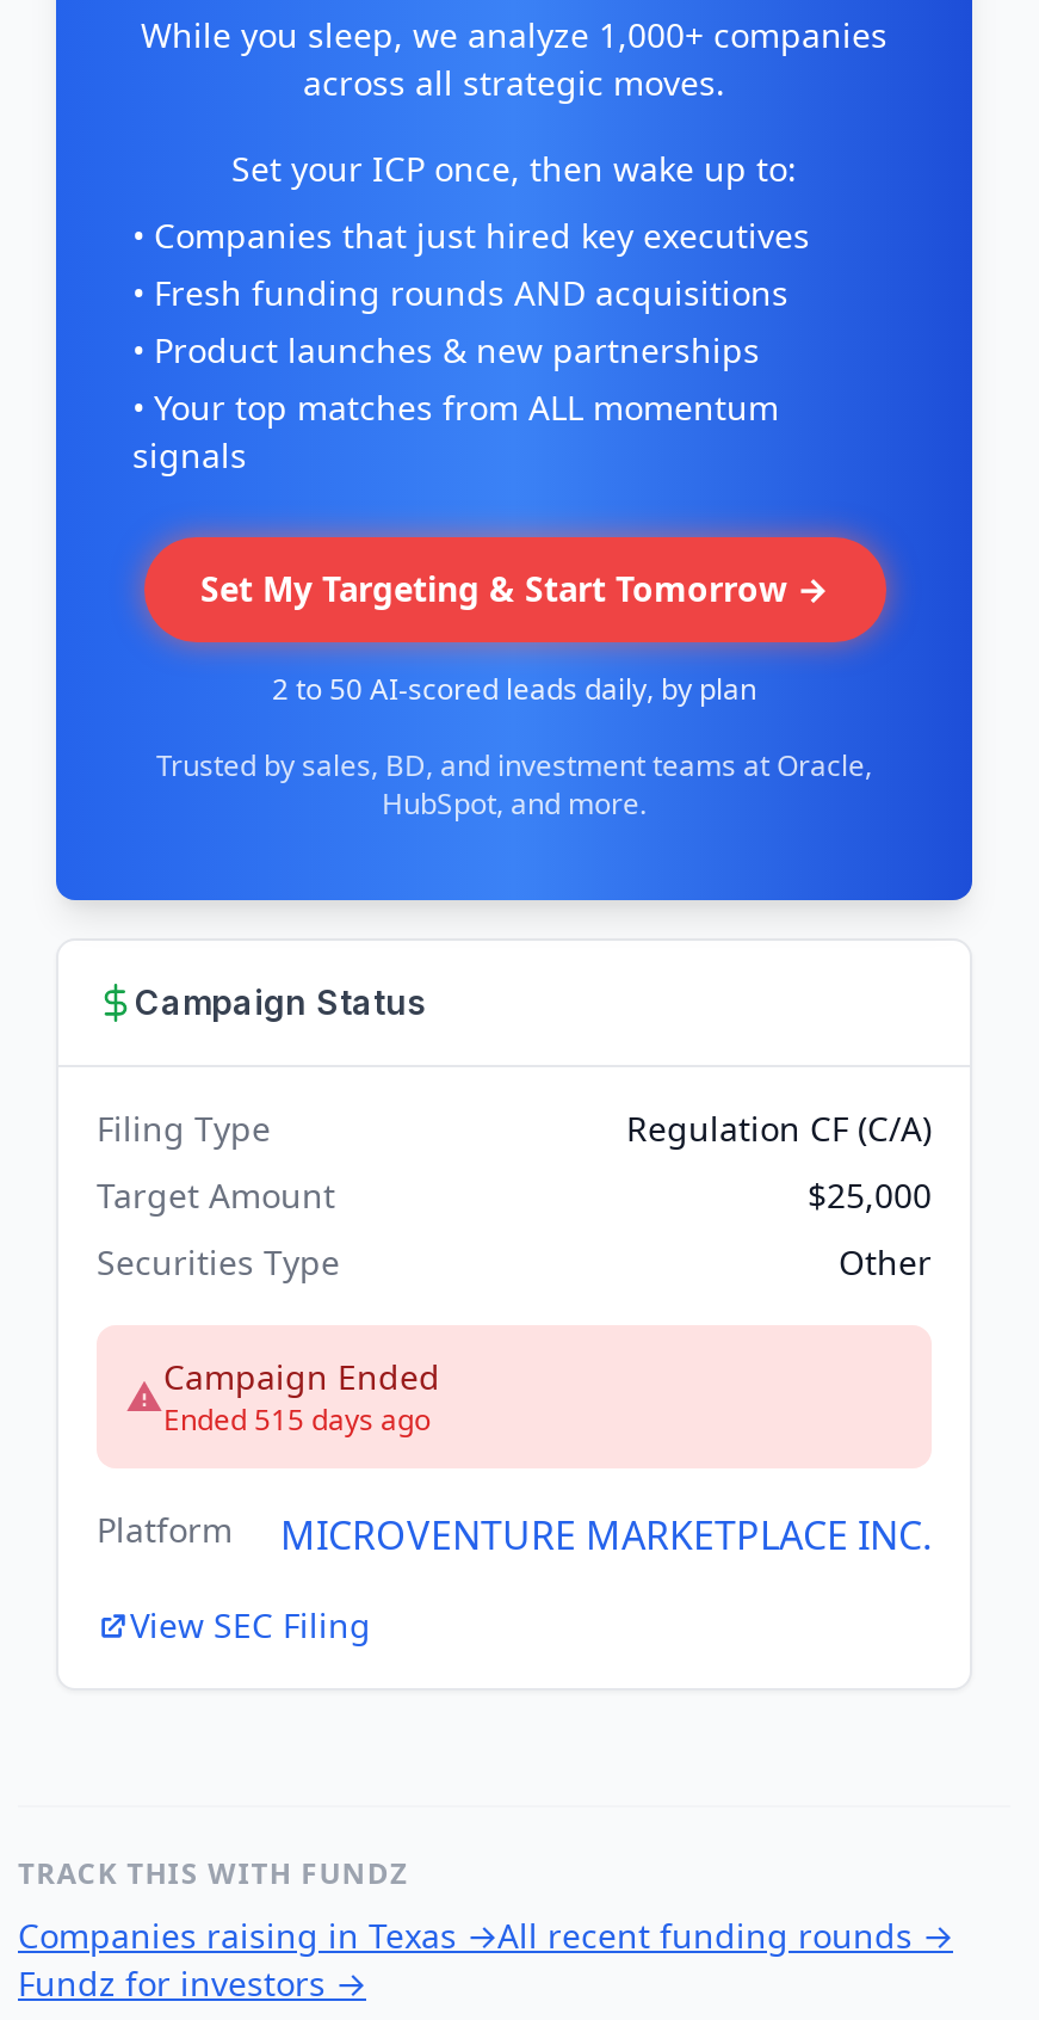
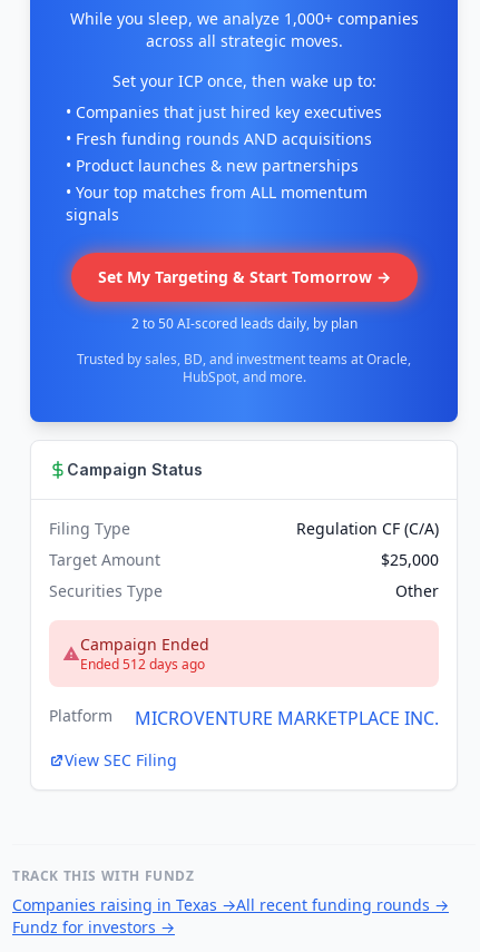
[163,1400,431,1440] Ended 515 days ago -> [80,655,205,674] Ended 512 days ago

